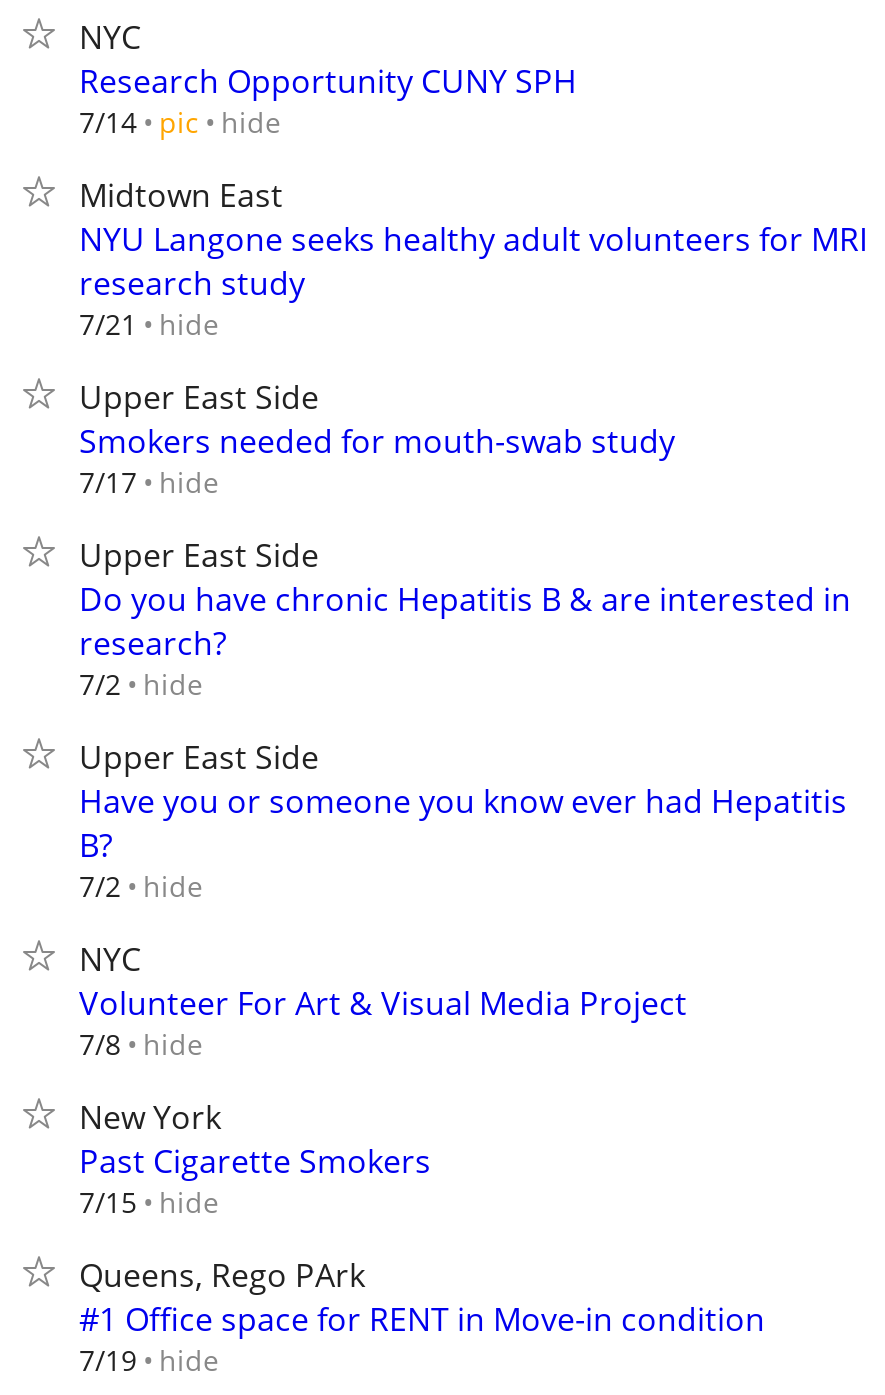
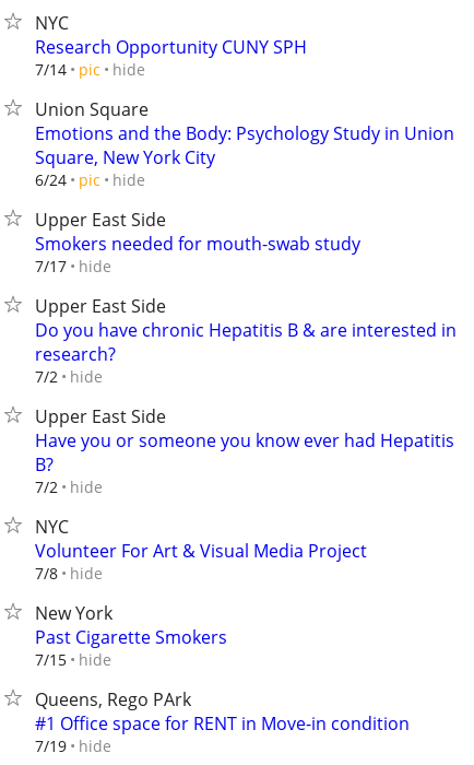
[79,173,867,343] Midtown East | NYU Langone seeks healthy adult volunteers for MRI | research study | 7/21 hide -> [35,97,454,190] Union Square | Emotions and the Body: Psychology Study in Union | Square, New York City | 6/24 pic hide

